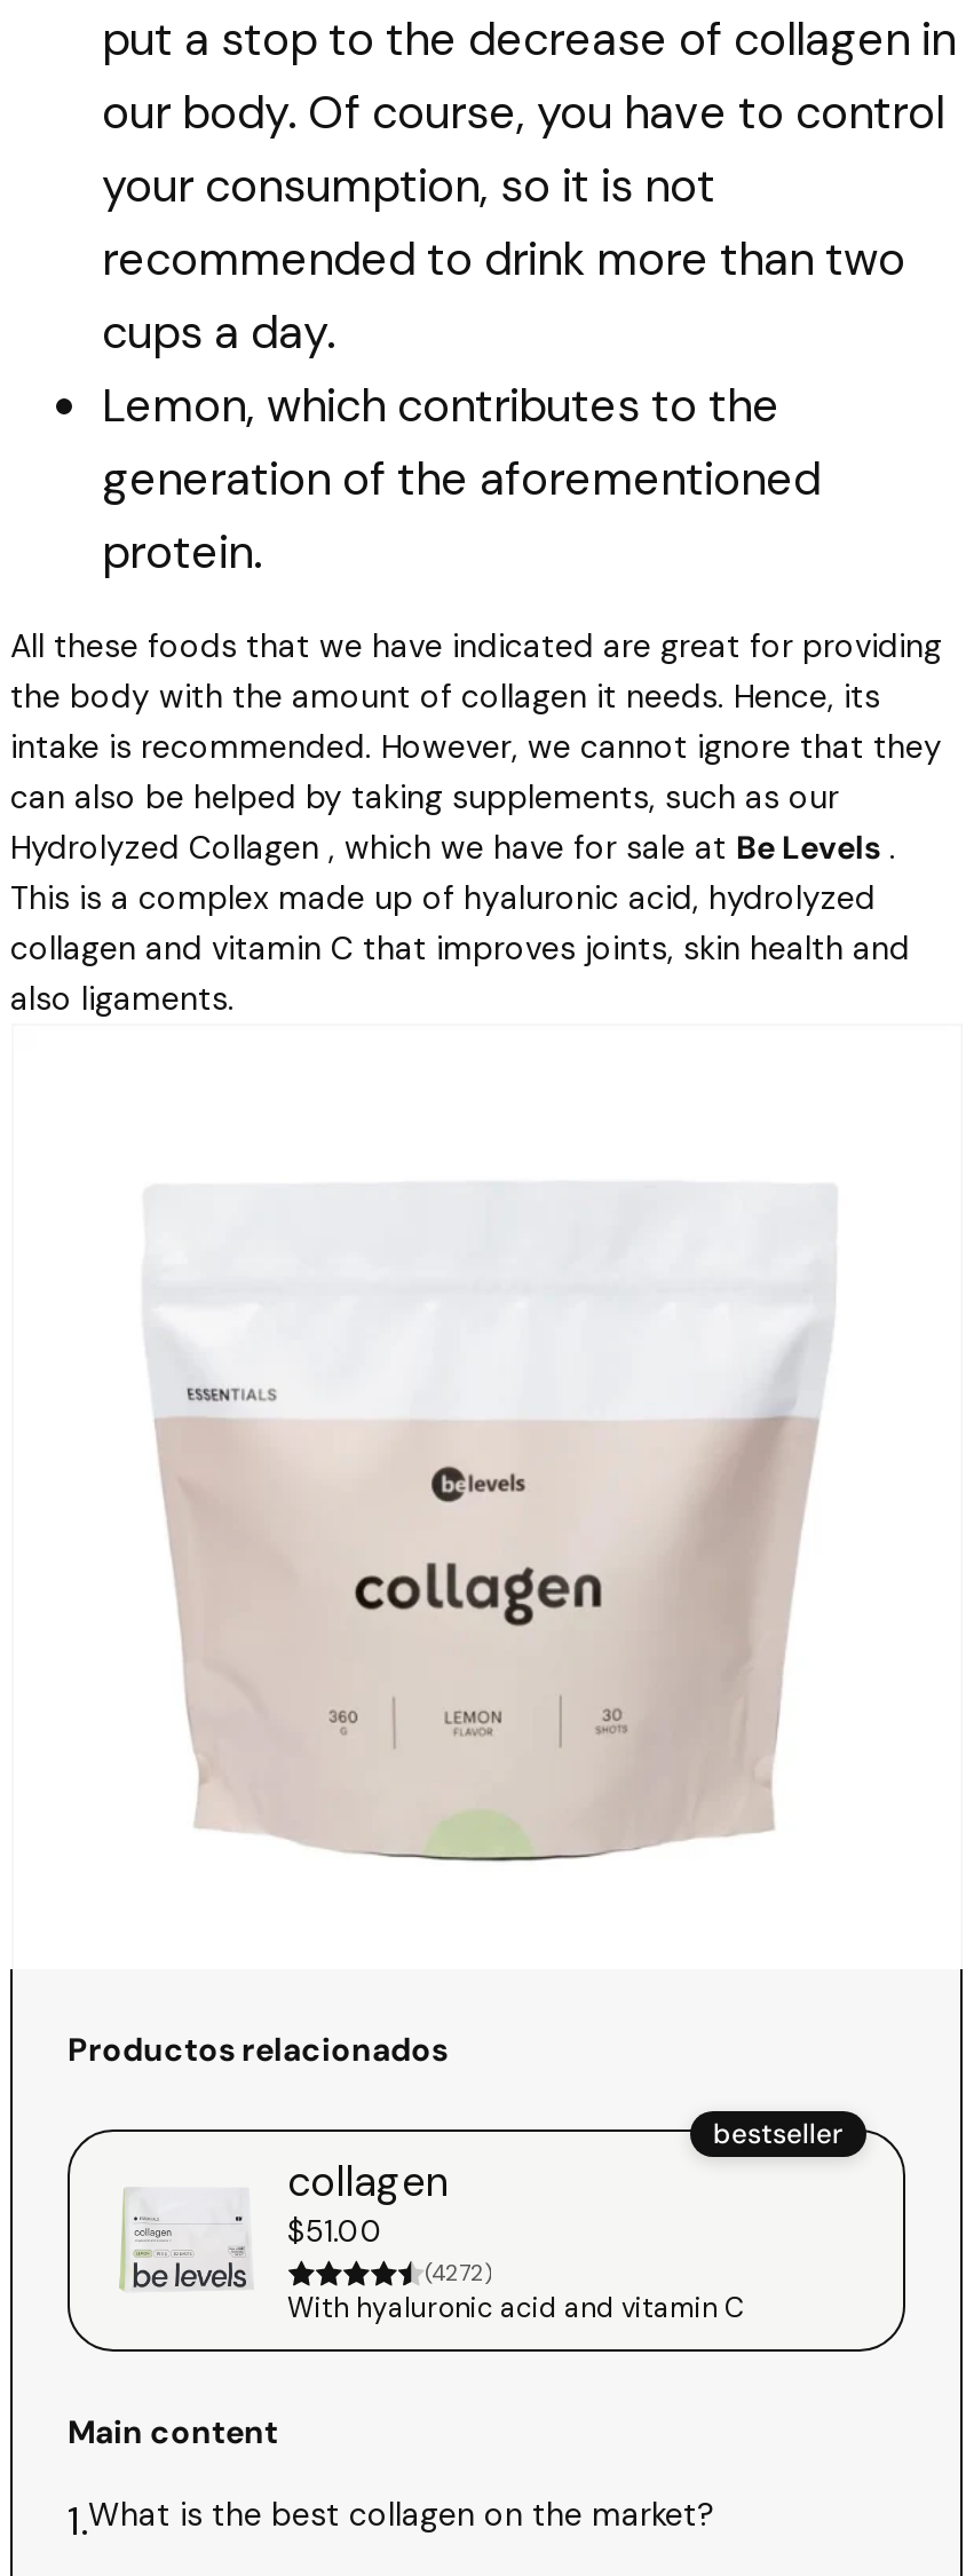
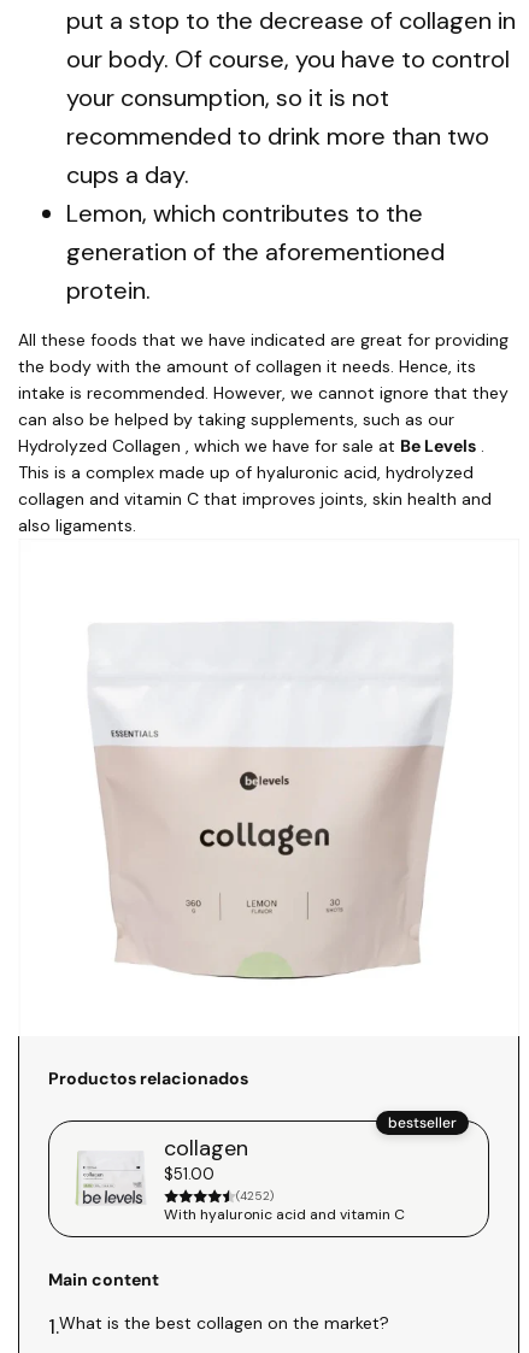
[425,2257,491,2287] (4272) -> [236,1188,274,1203] (4252)

